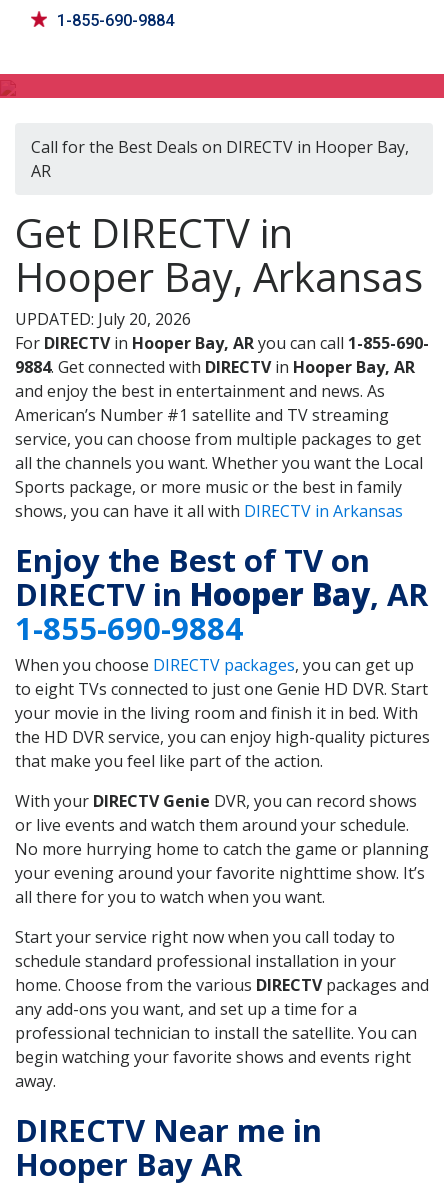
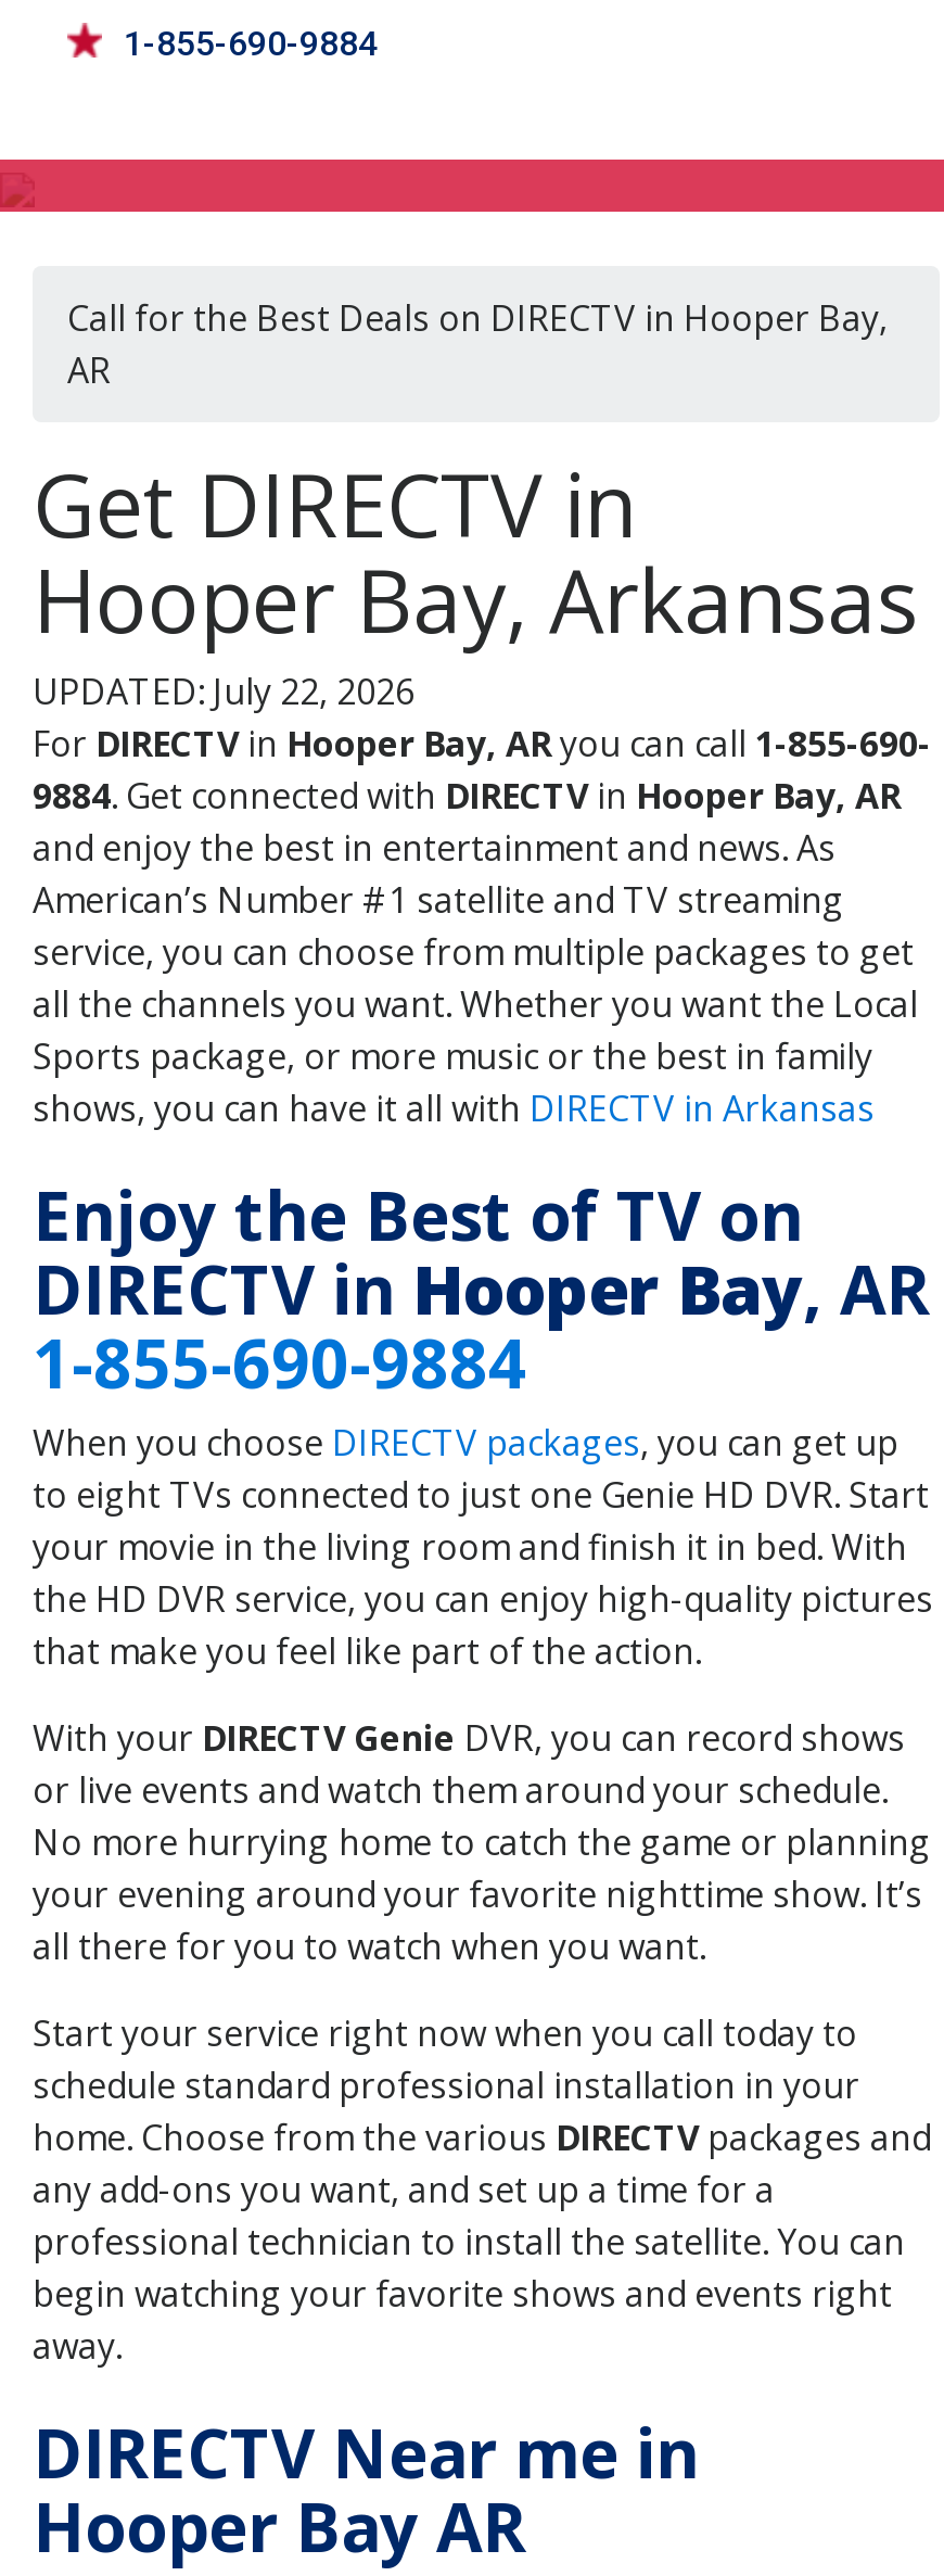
[15,308,191,330] UPDATED: July 20, 2026 -> [33,668,414,716] UPDATED: July 22, 2026

